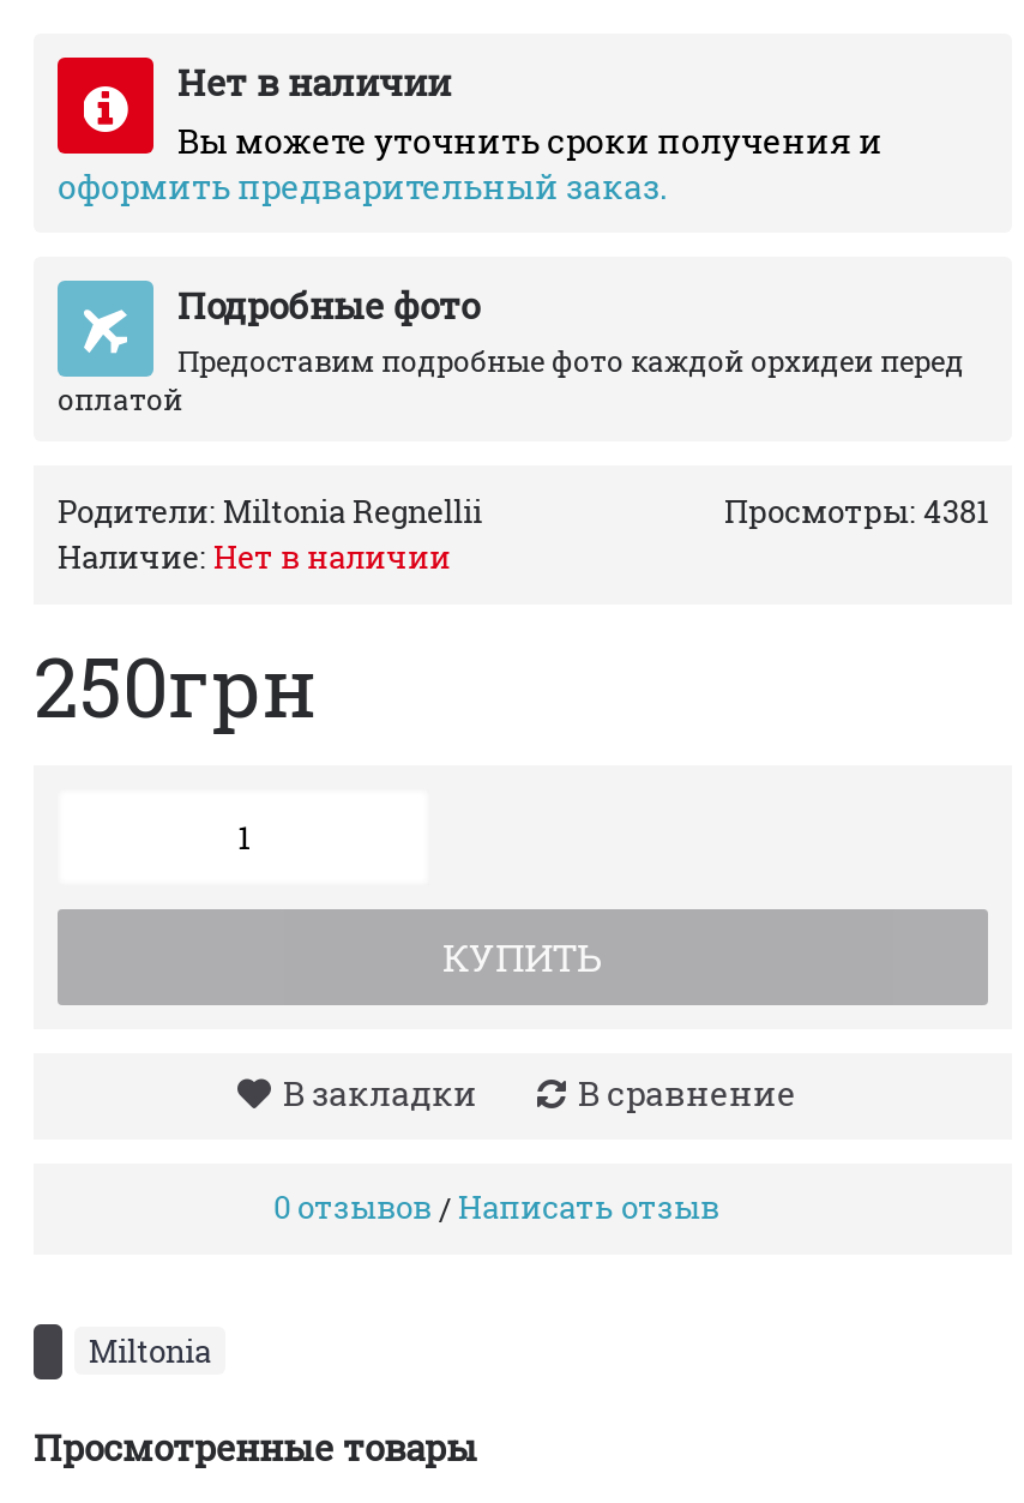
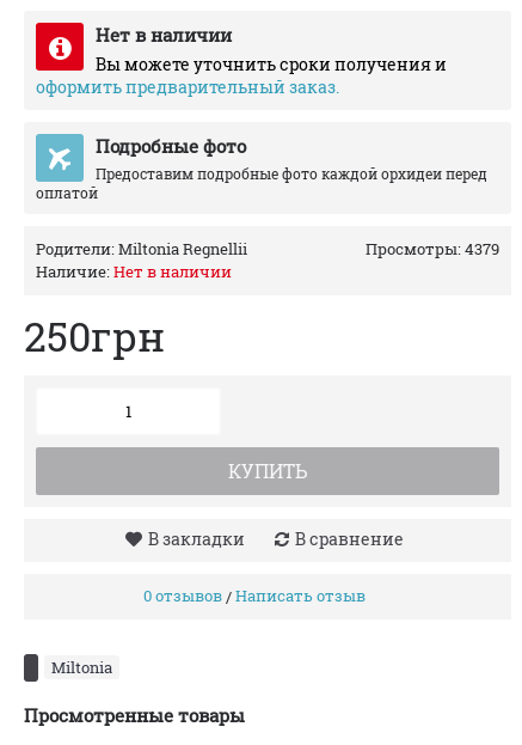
[724,489,988,533] Просмотры: 4381 -> [366,238,499,259] Просмотры: 4379

